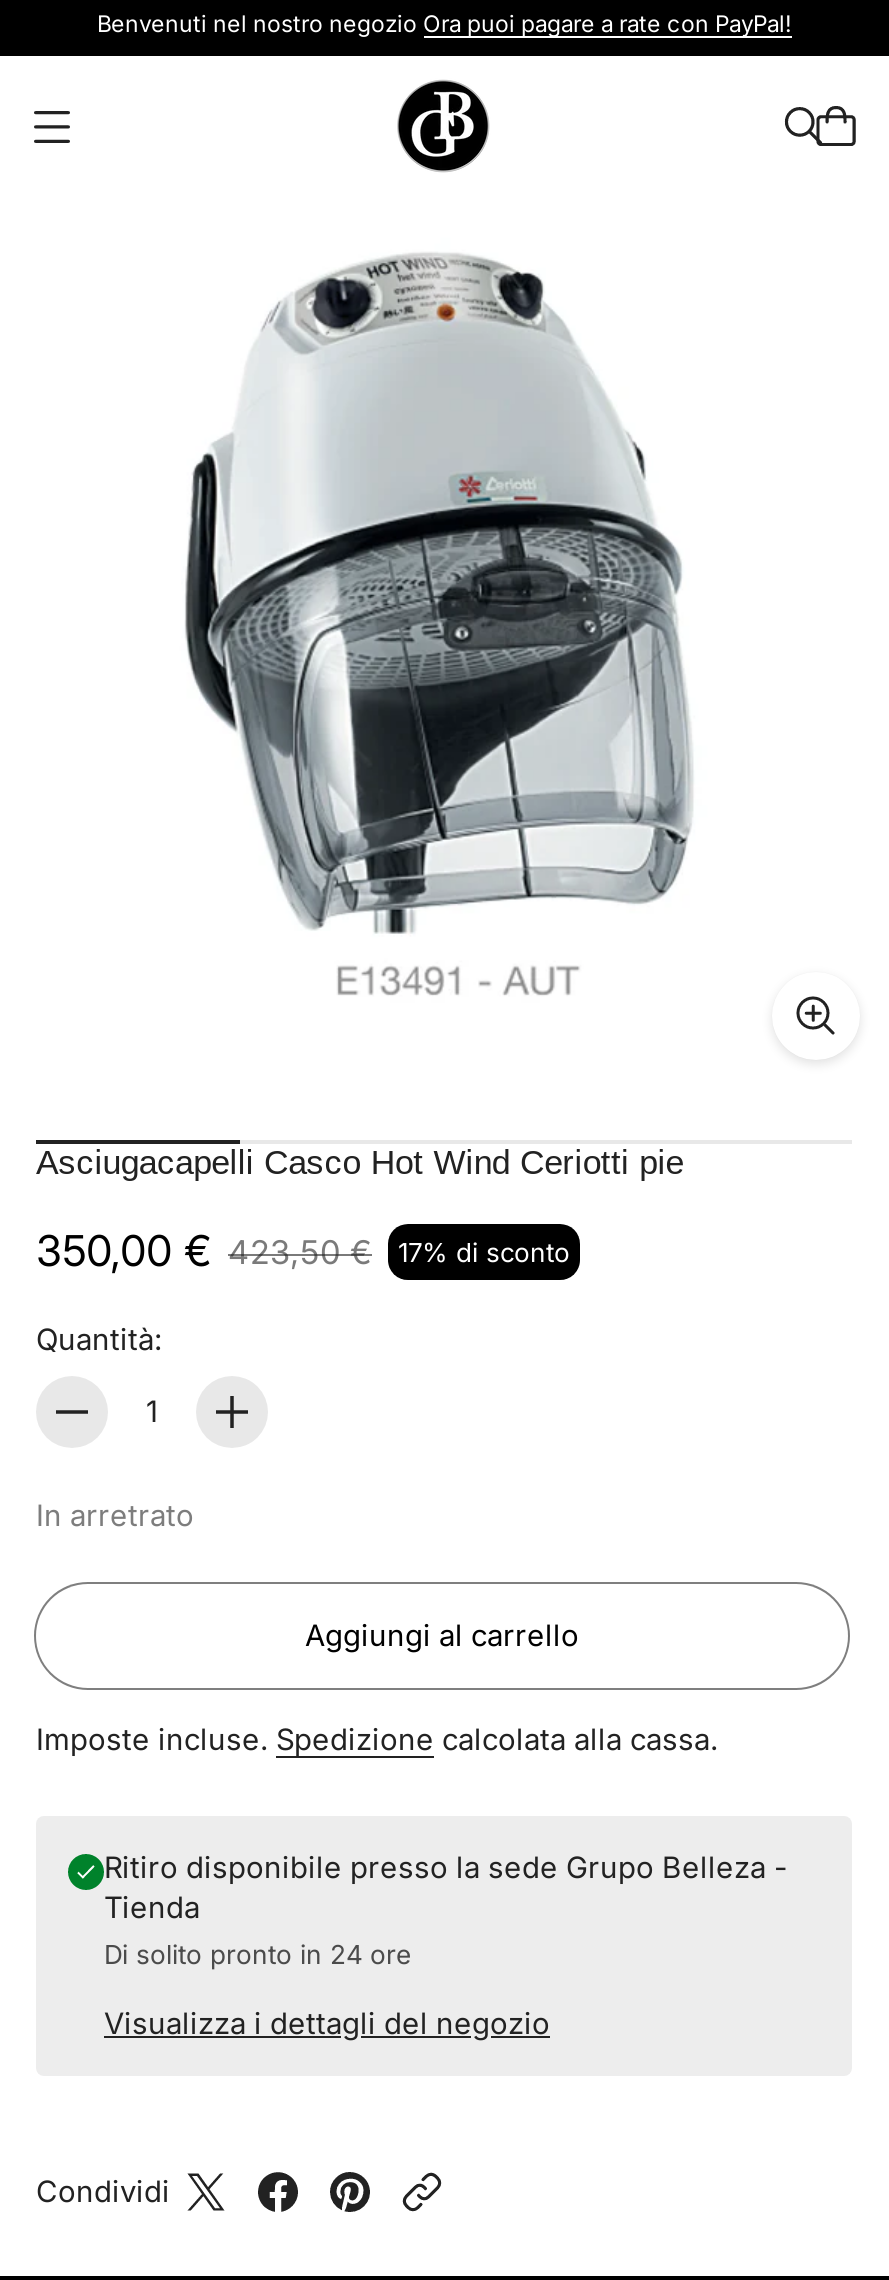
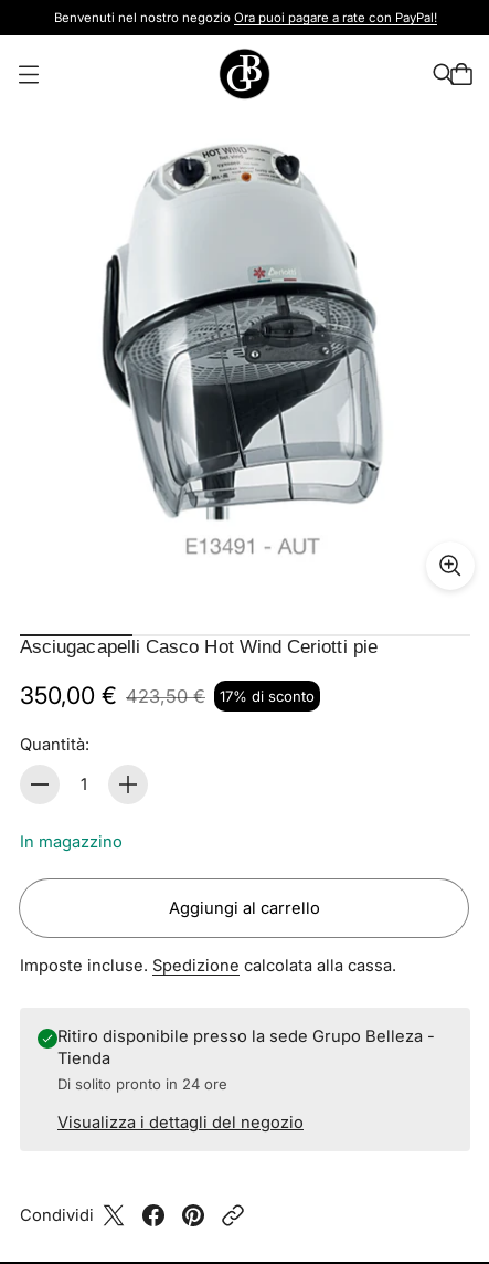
[36,1498,194,1534] In arretrato -> [20,832,123,852] In magazzino

